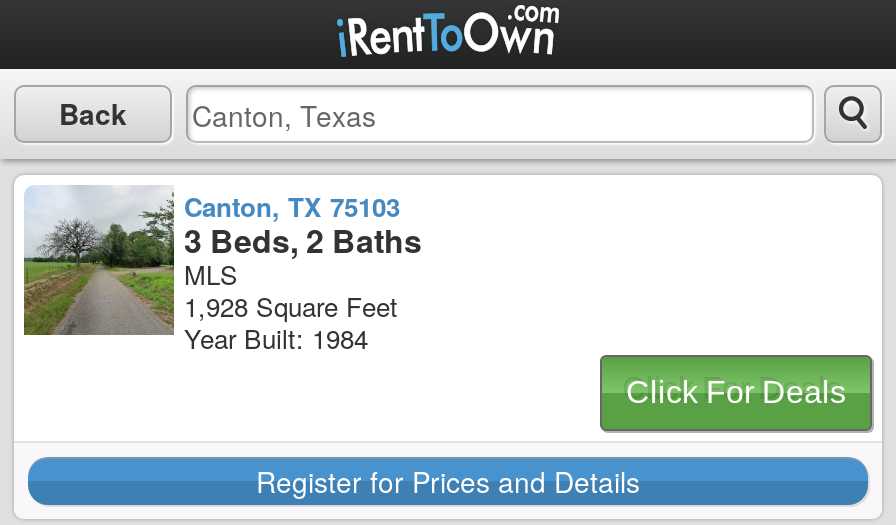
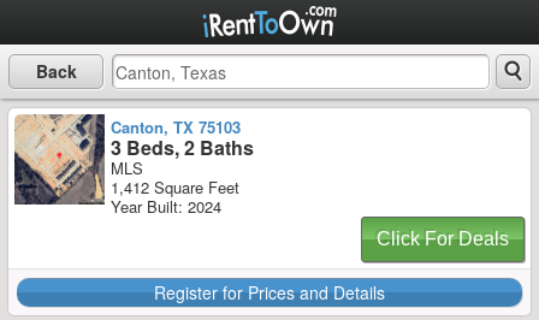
[22,185,398,335] [image] | 1,928 Square Feet -> [13,113,239,205] [image] | 1,412 Square Feet
[184,319,368,357] Year Built: 1984 -> [111,195,221,218] Year Built: 2024

